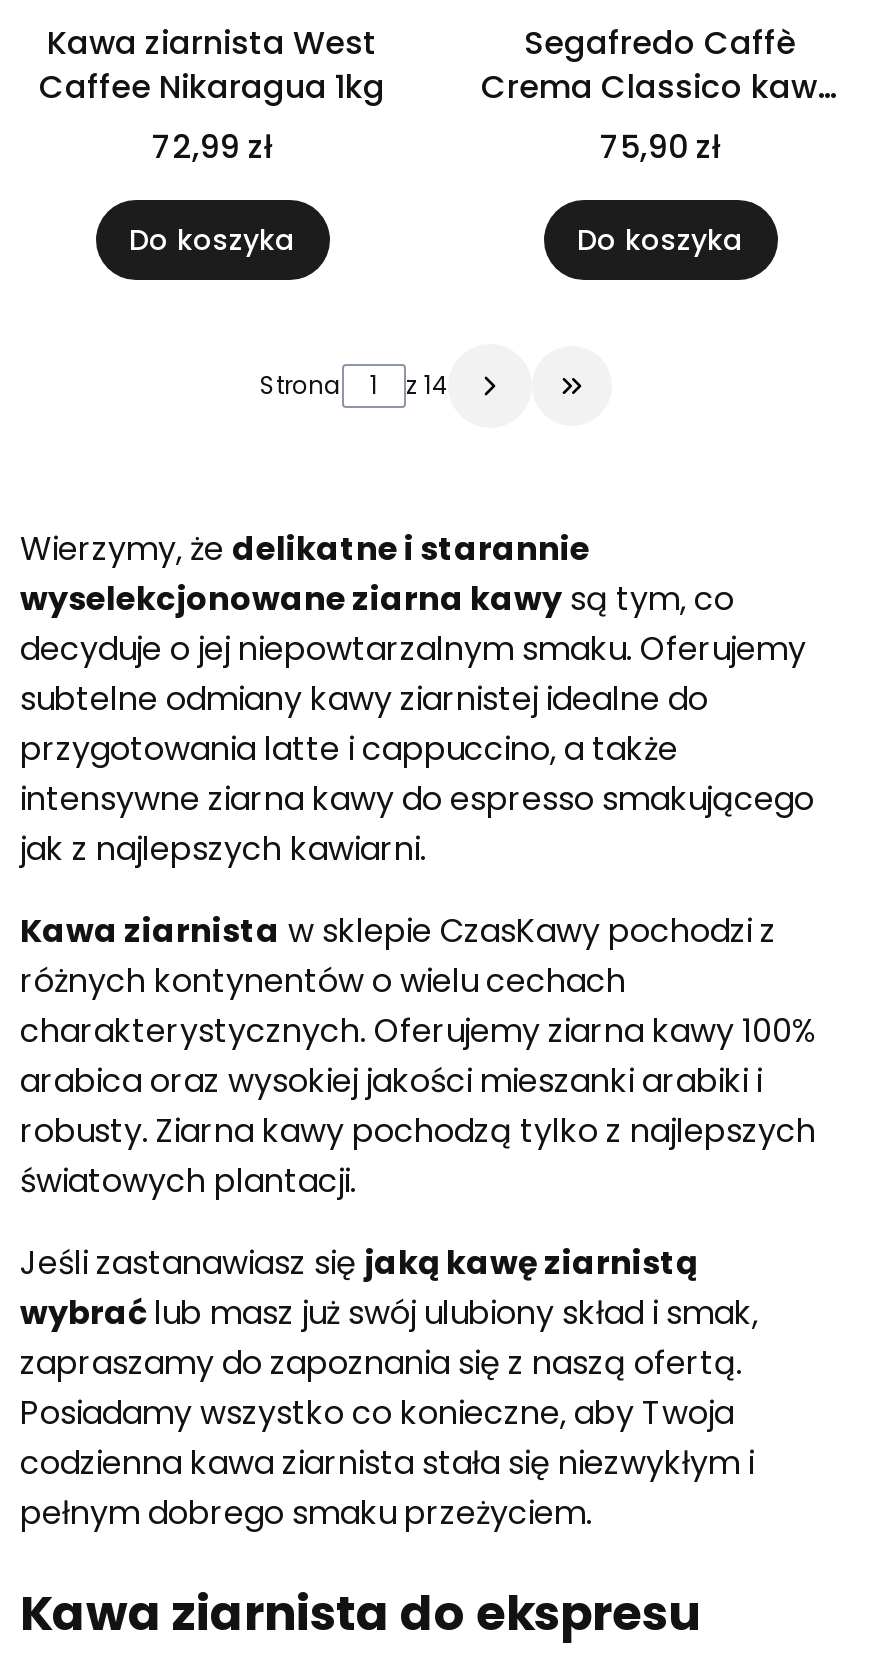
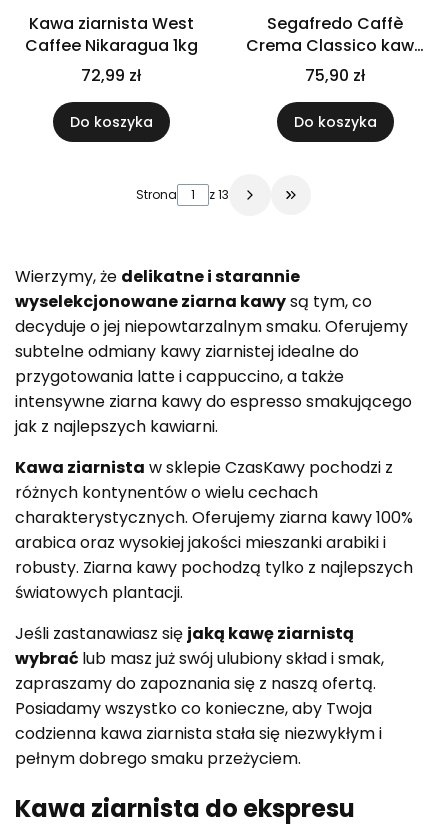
[260,368,448,402] Strona z 14 -> [135,186,228,203] Strona z 13

